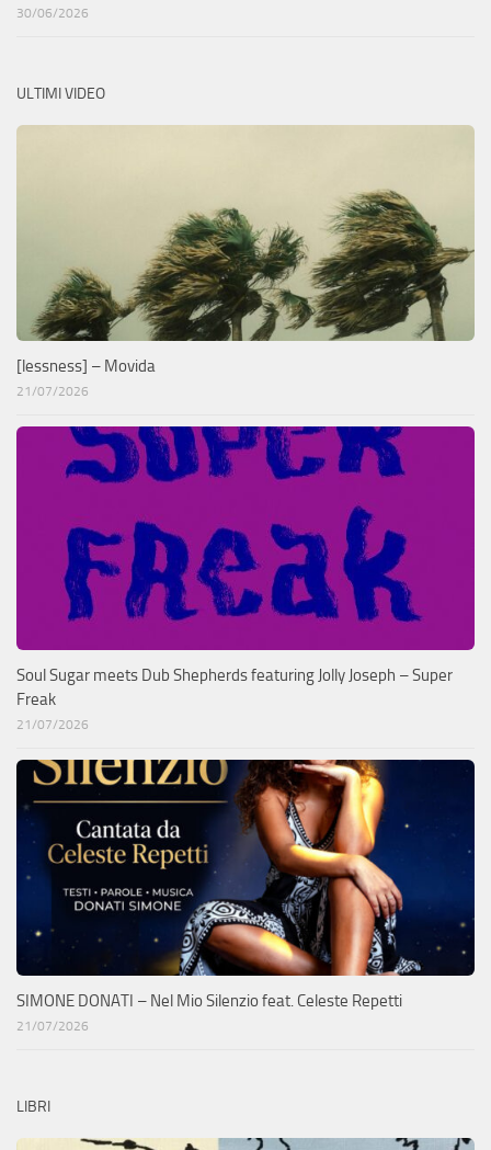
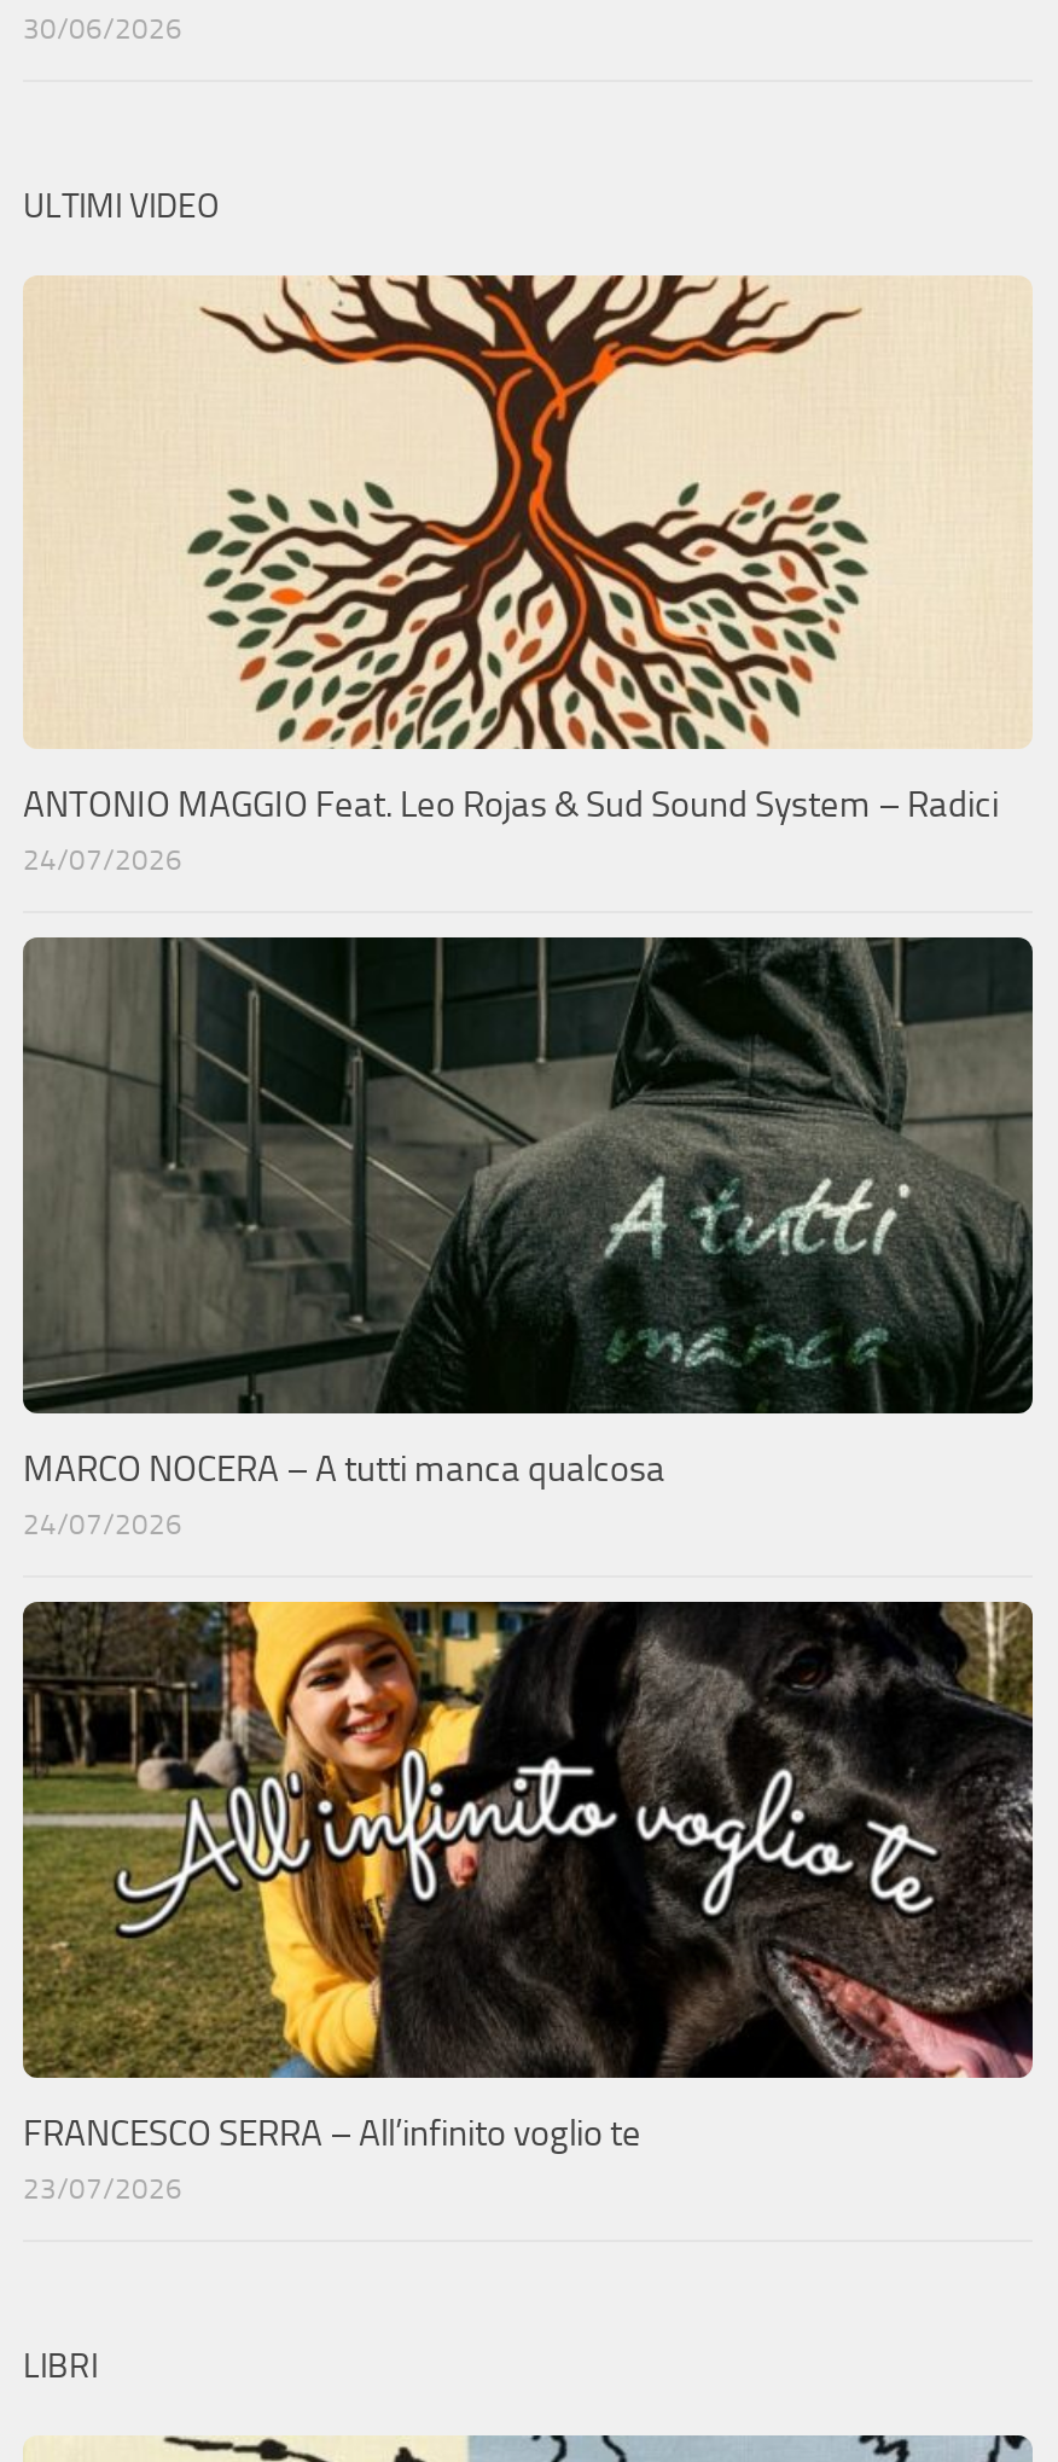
[16,125,475,399] [image] | [lessness] – Movida | 21/07/2026 -> [23,273,1030,878] [image] | ANTONIO MAGGIO Feat. Leo Rojas & Sud Sound System – Radici | 24/07/2026
[15,425,476,733] [image] | Soul Sugar meets Dub Shepherds featuring Jolly Joseph – Super | Freak | 21/07/2026 -> [21,935,1035,1543] [image] | MARCO NOCERA – A tutti manca qualcosa | 24/07/2026
[15,759,475,1034] [image] | SIMONE DONATI – Nel Mio Silenzio feat. Celeste Repetti | 21/07/2026 -> [21,1599,1035,2207] [image] | FRANCESCO SERRA – All’infinito voglio te | 23/07/2026

